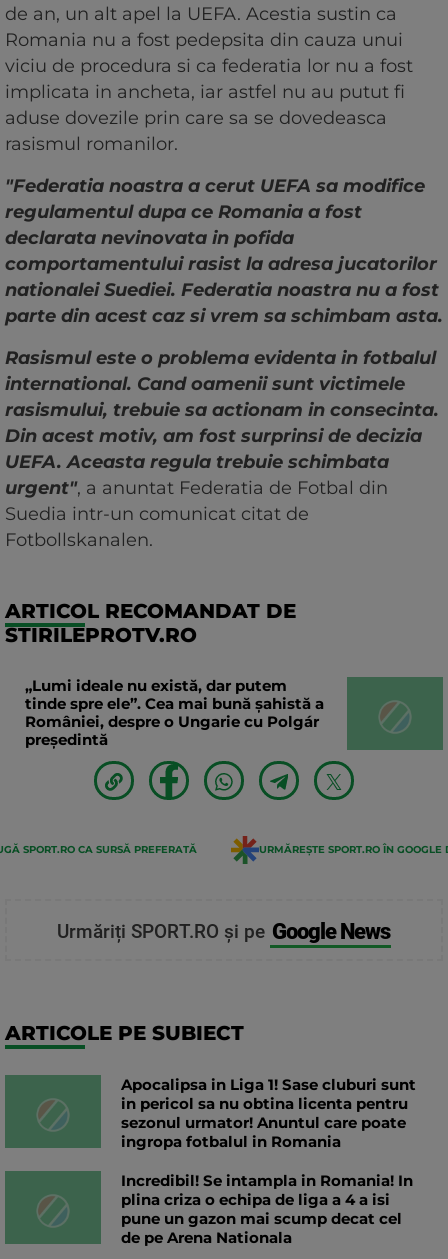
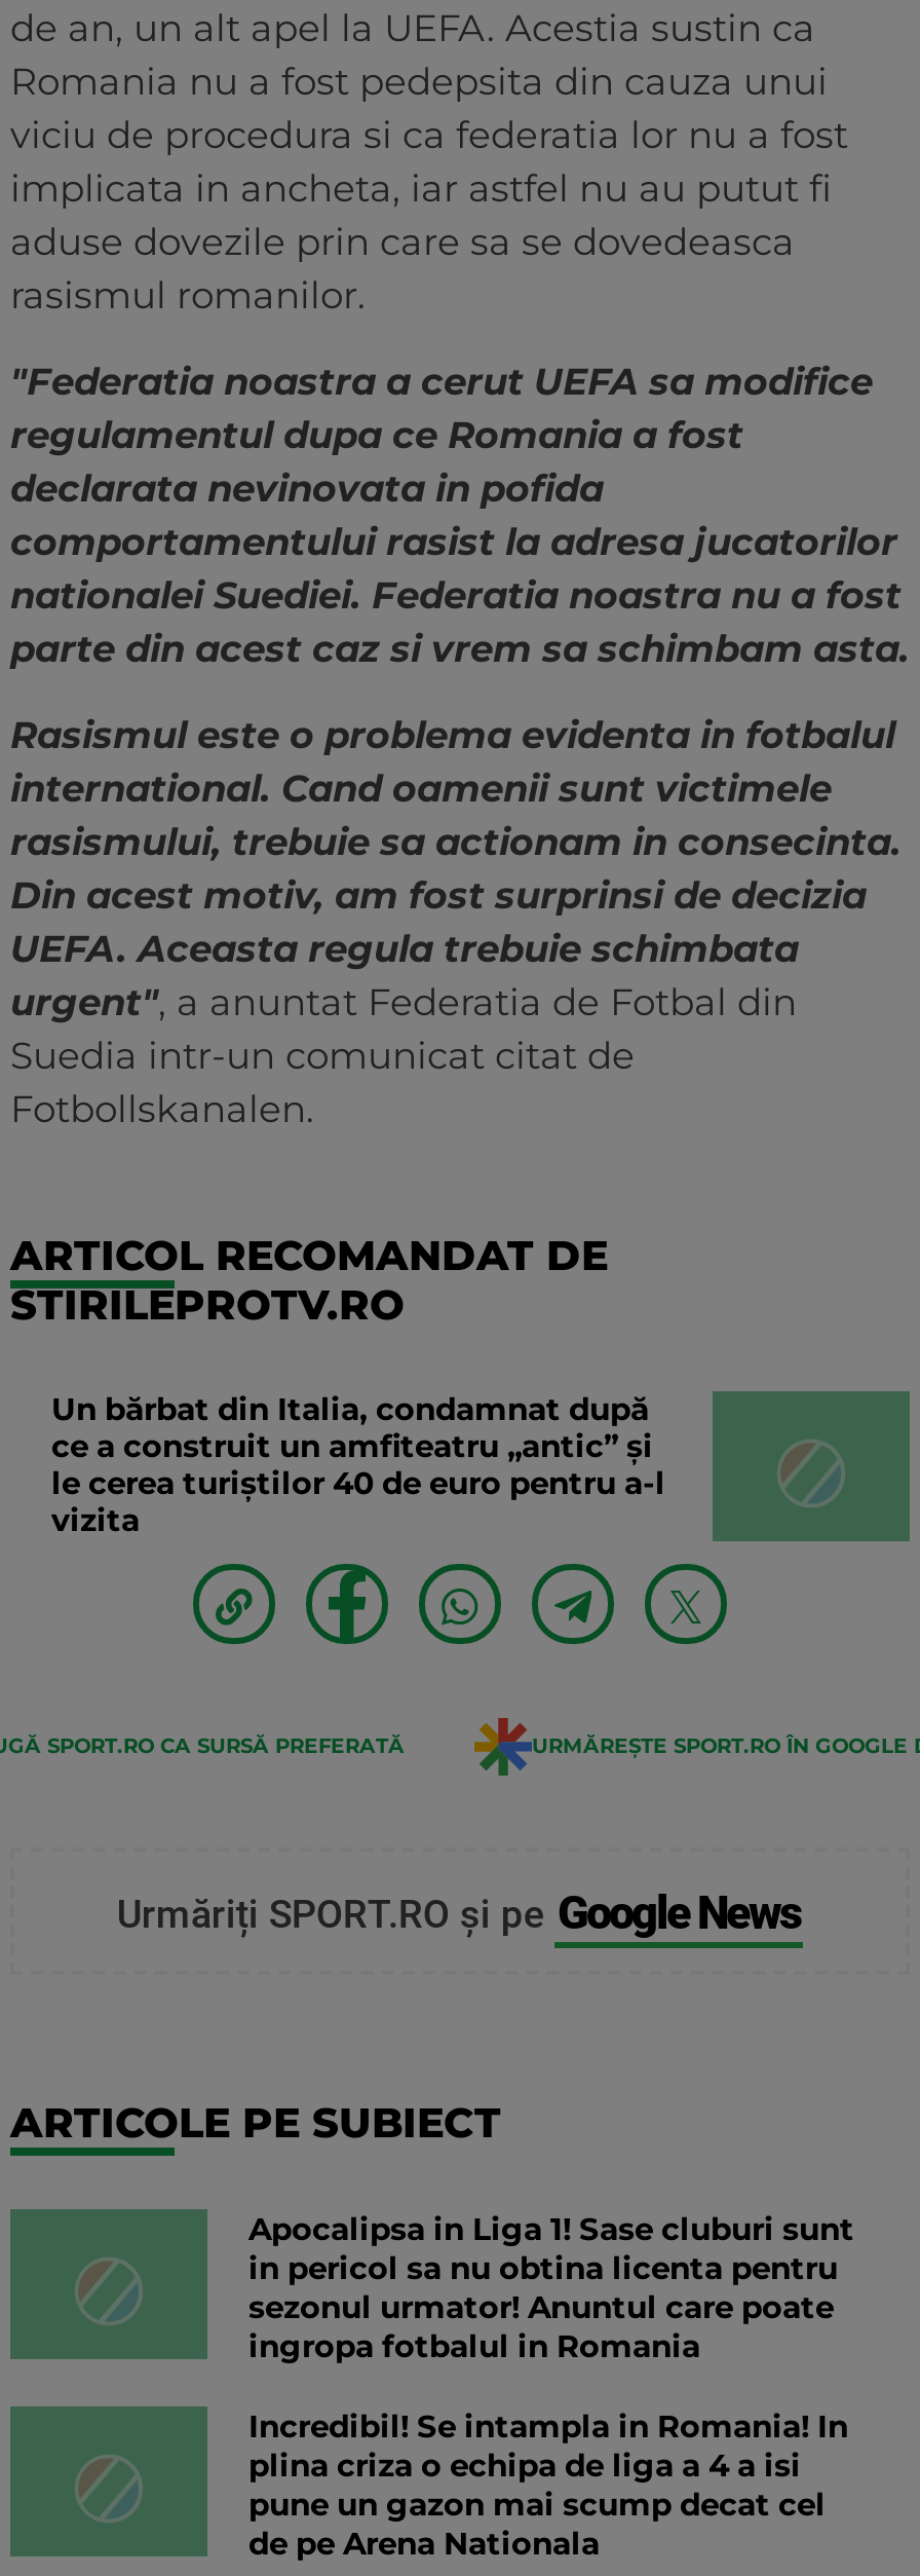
[25,676,324,749] „Lumi ideale nu există, dar putem | tinde spre ele”. Cea mai bună șahistă a | României, despre o Ungarie cu Polgár | președintă -> [51,1389,665,1539] Un bărbat din Italia, condamnat după | ce a construit un amfiteatru „antic” și | le cerea turiștilor 40 de euro pentru a-l | vizita

